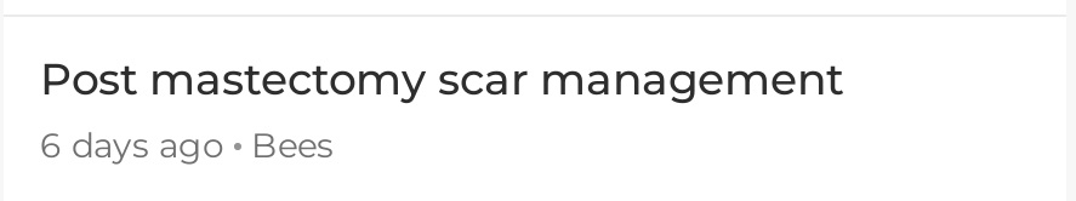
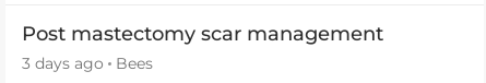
[40,124,334,167] 6 days ago Bees -> [22,54,153,73] 3 days ago Bees

